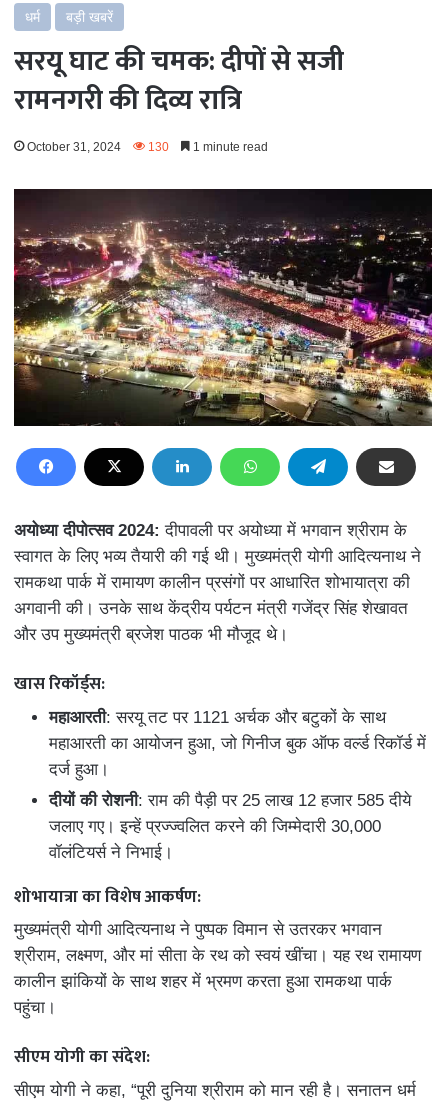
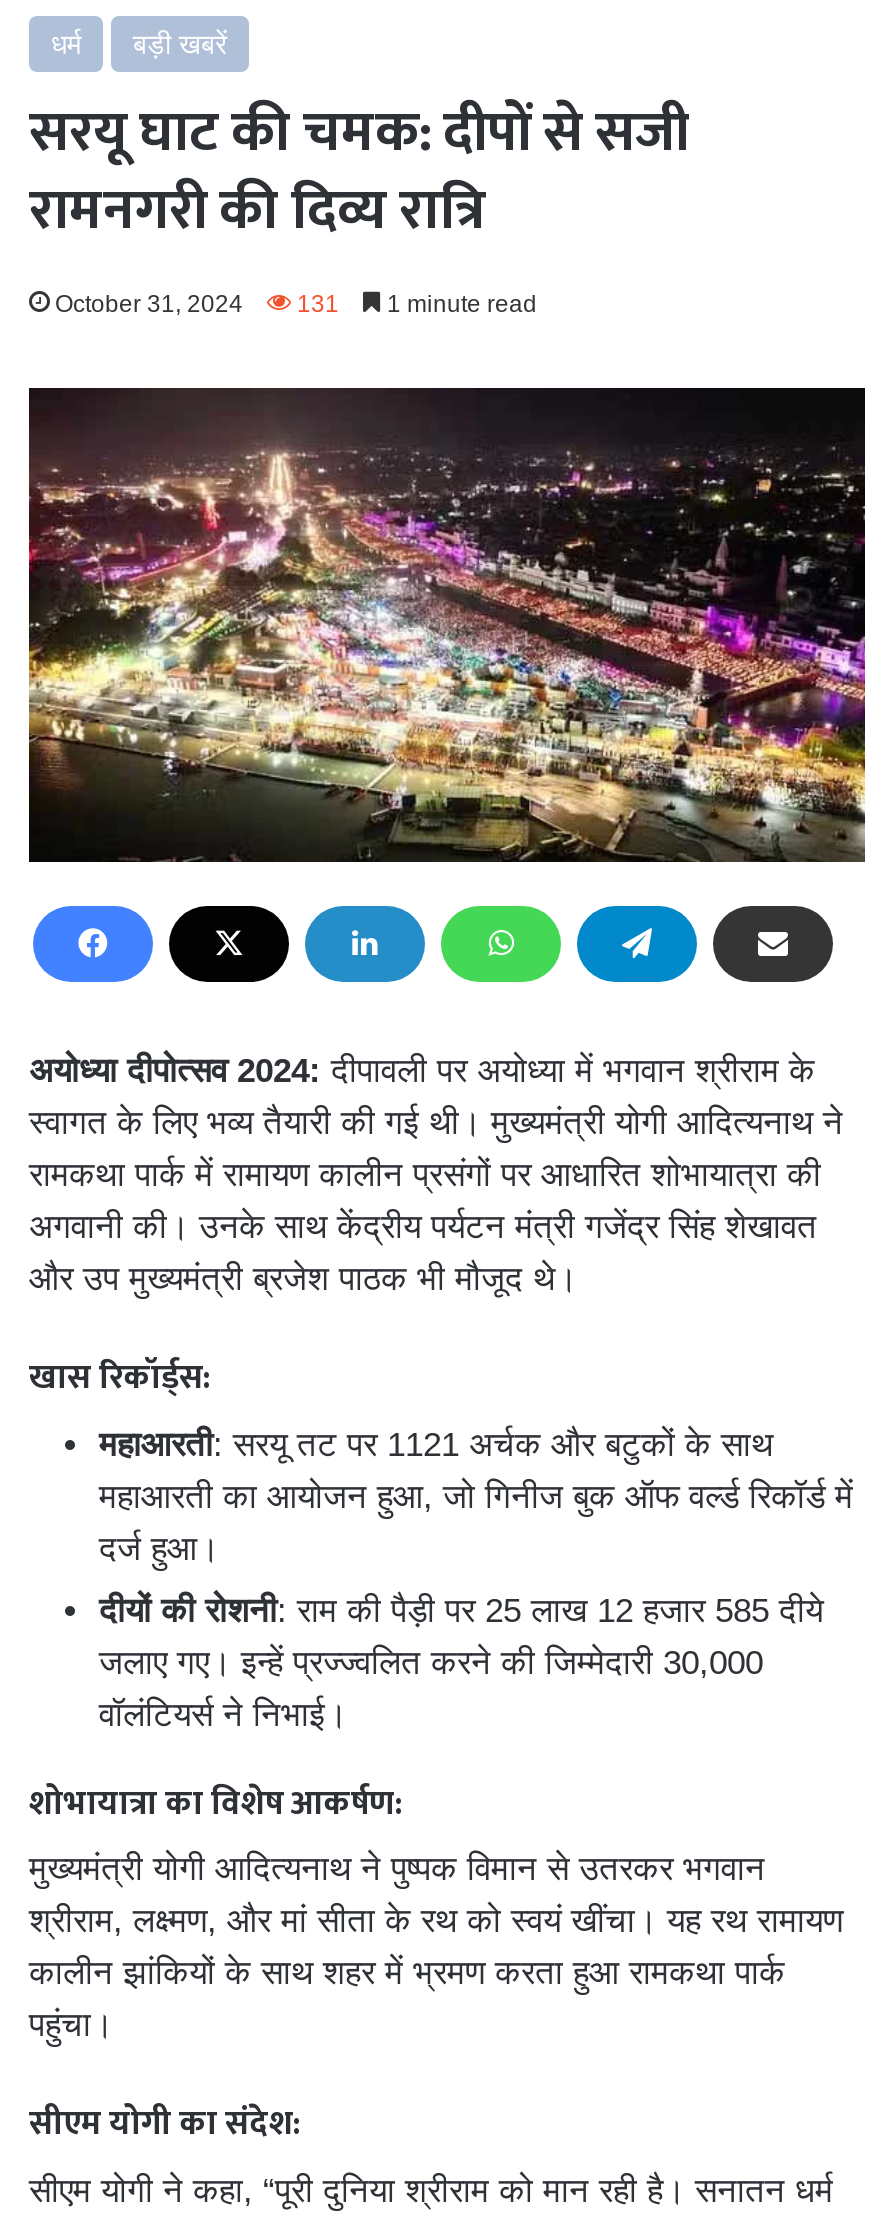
[27,140,268,154] October 31, 2024 130 1 minute read -> [55,290,537,318] October 31, 2024 131 1 minute read

